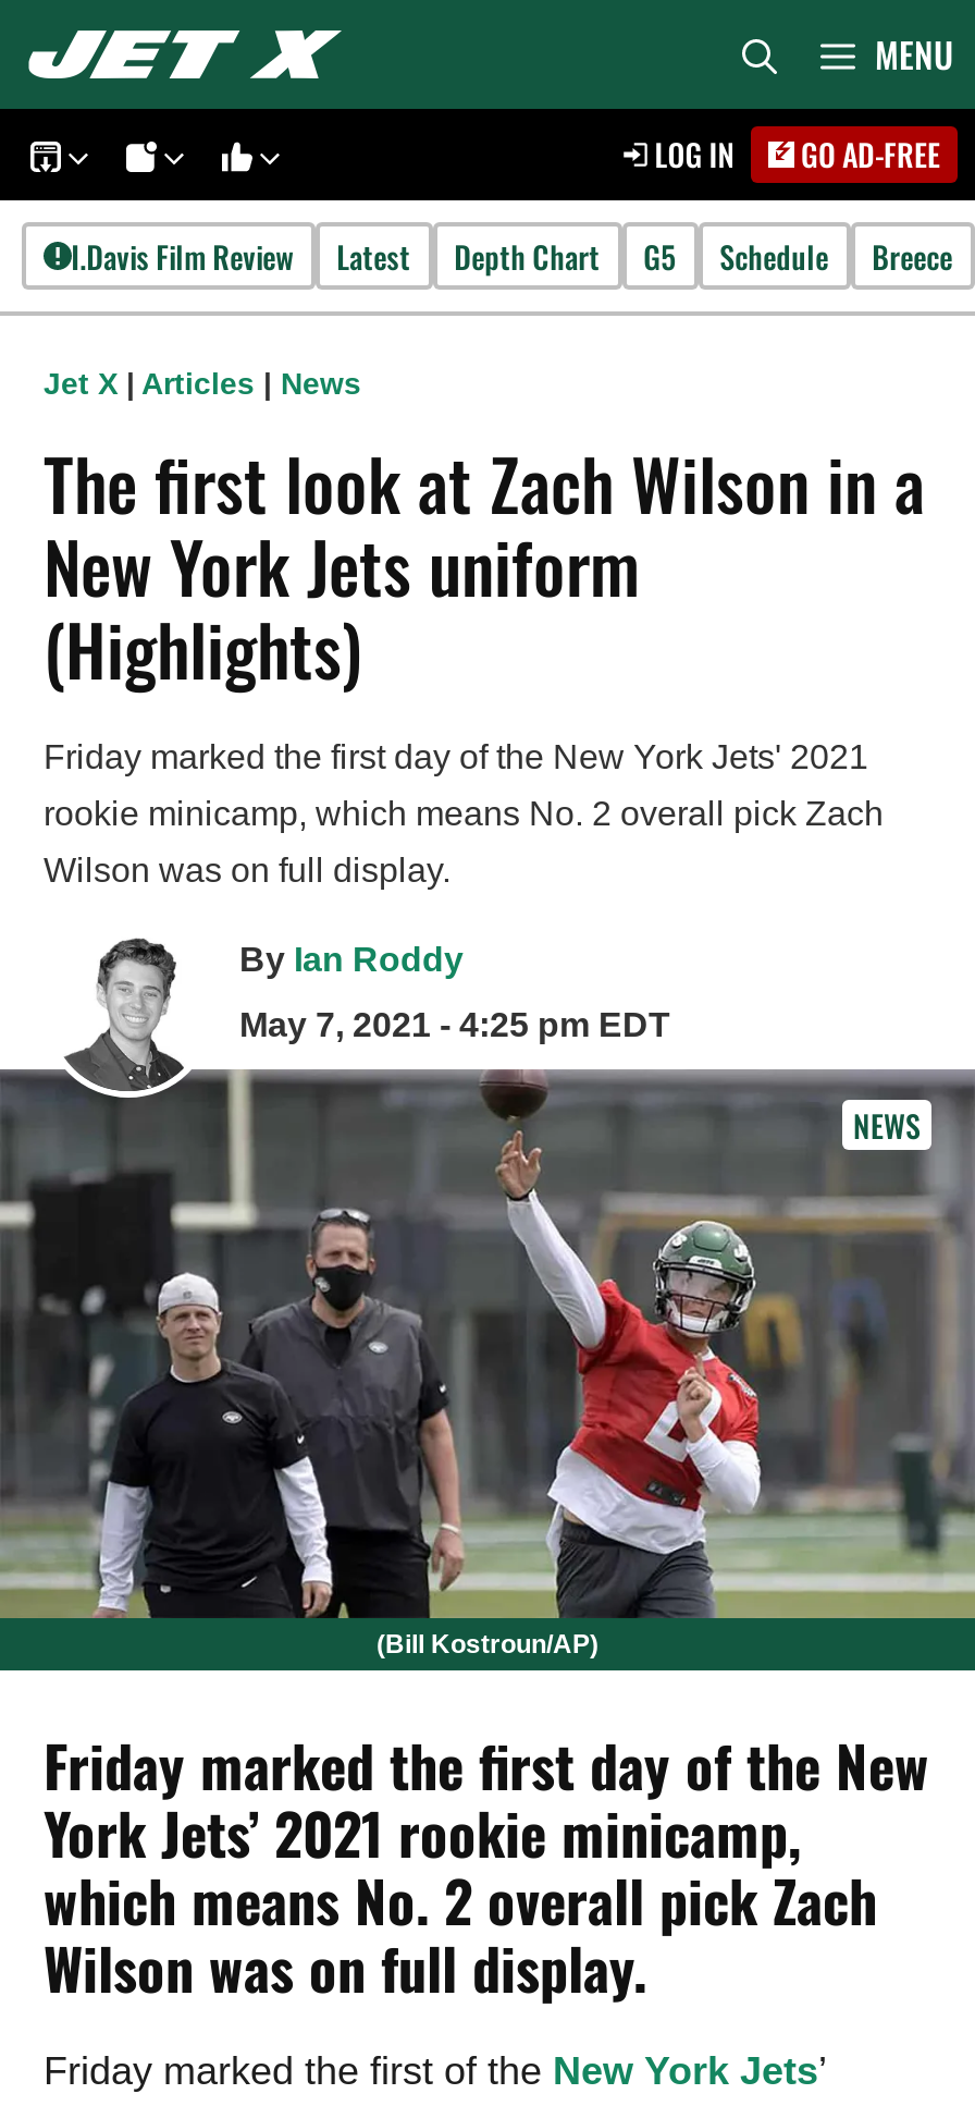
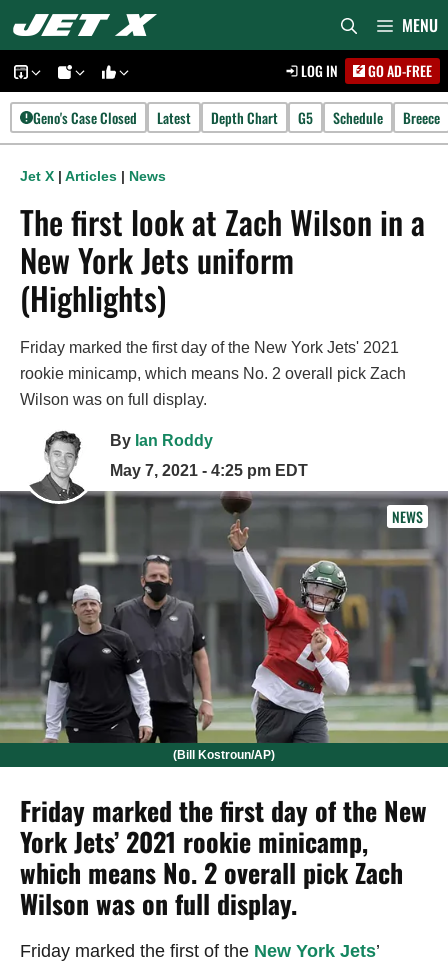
[71,233,293,279] I.Davis Film Review -> [33,107,137,128] Geno's Case Closed

